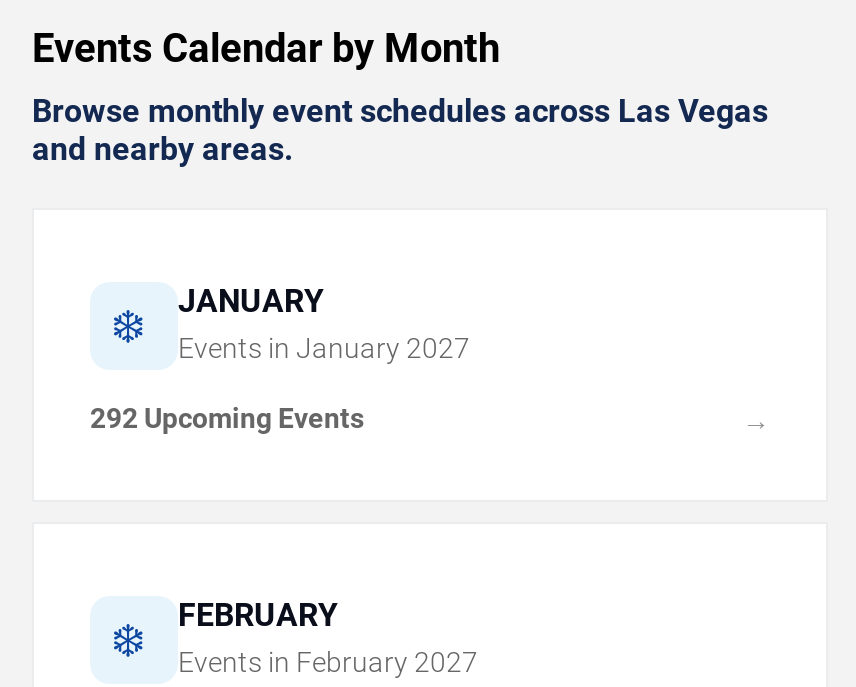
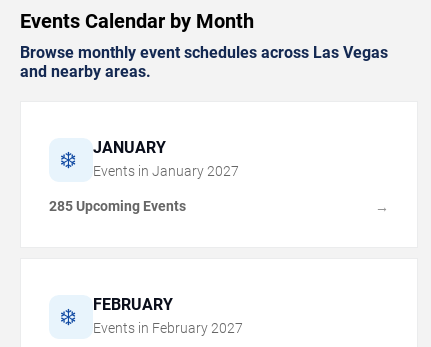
[90,403,364,435] 292 Upcoming Events -> [49,198,186,214] 285 Upcoming Events

